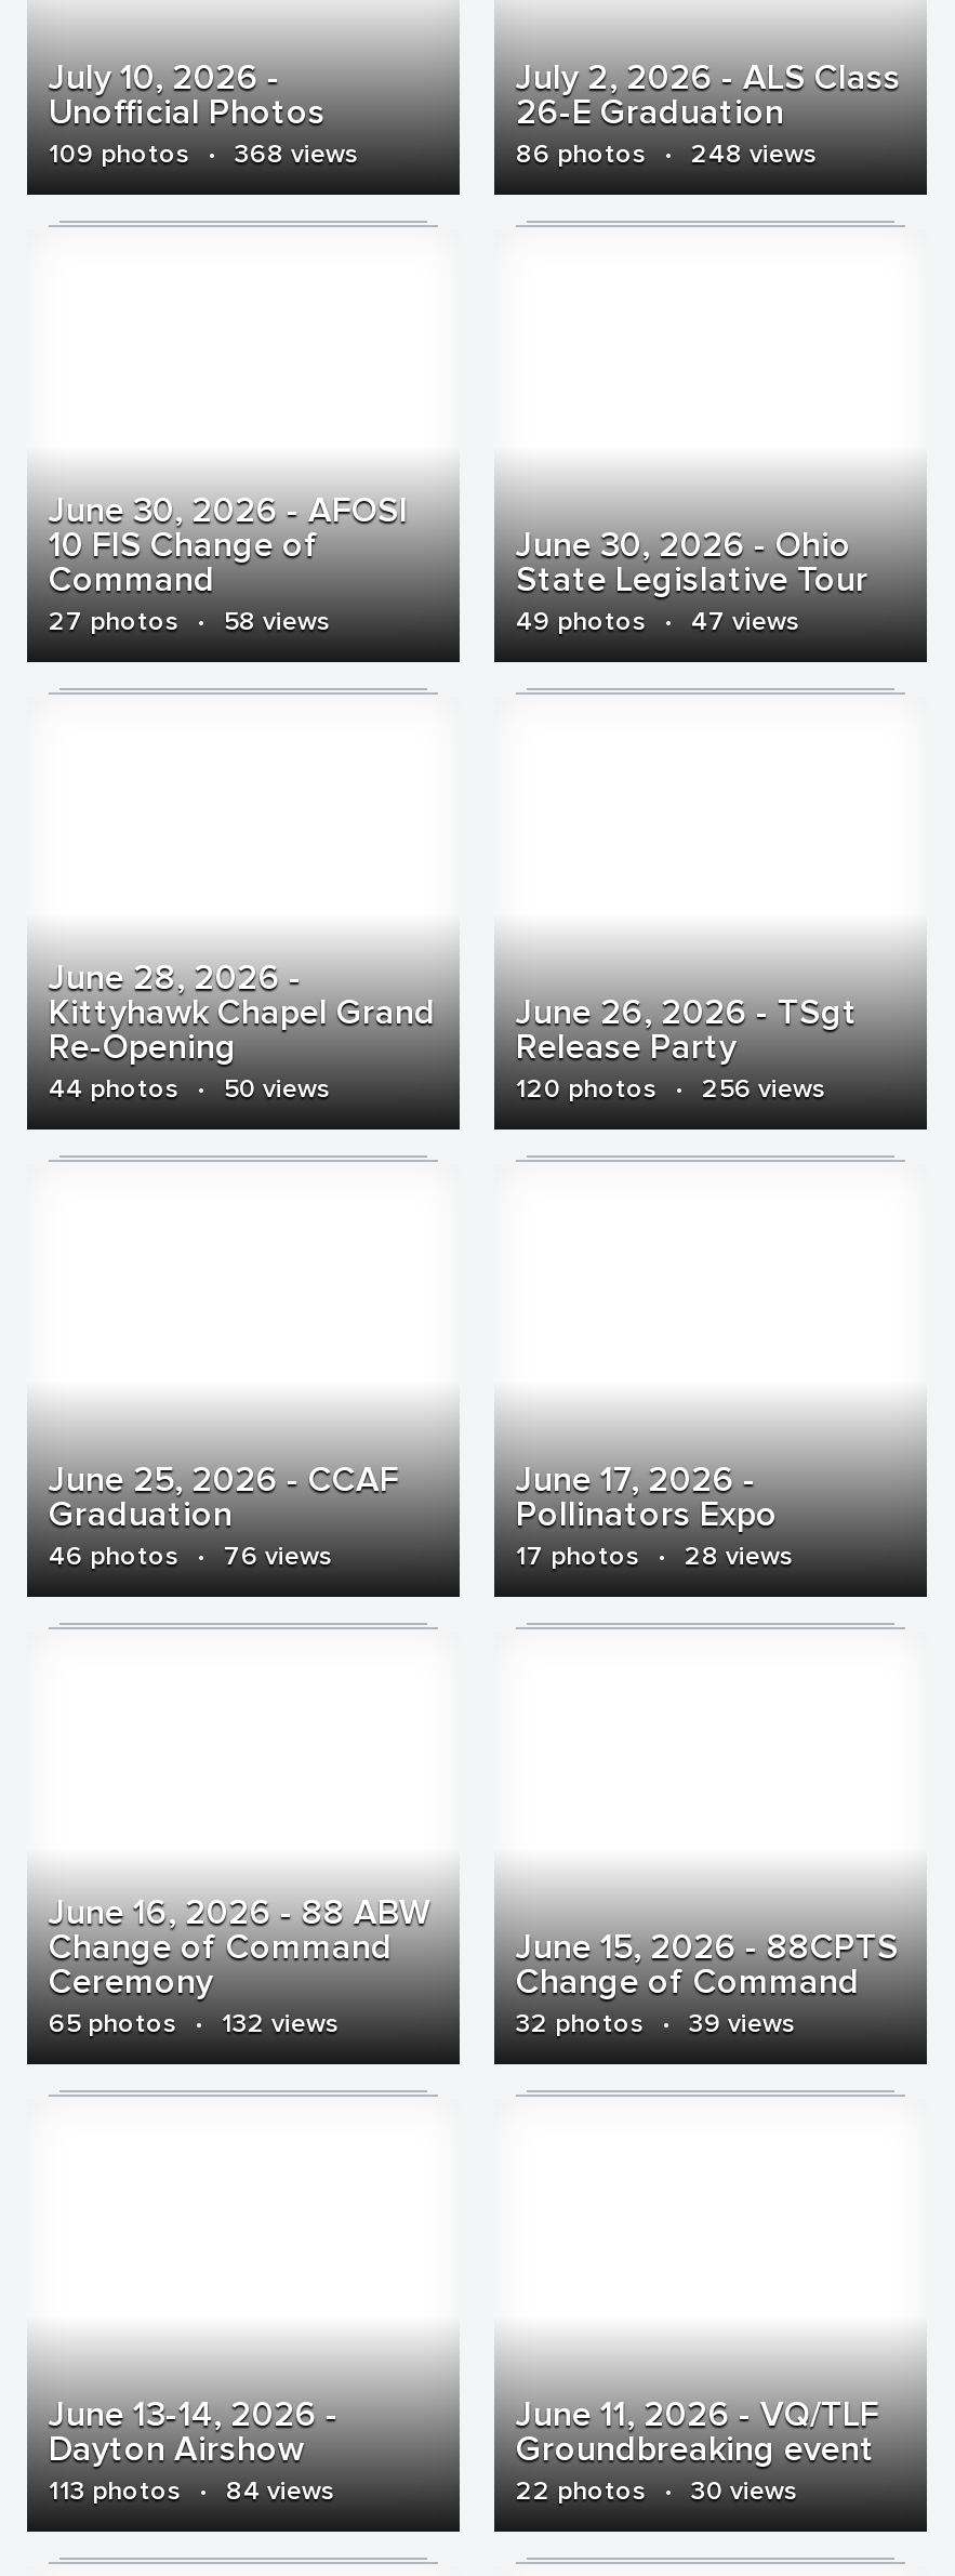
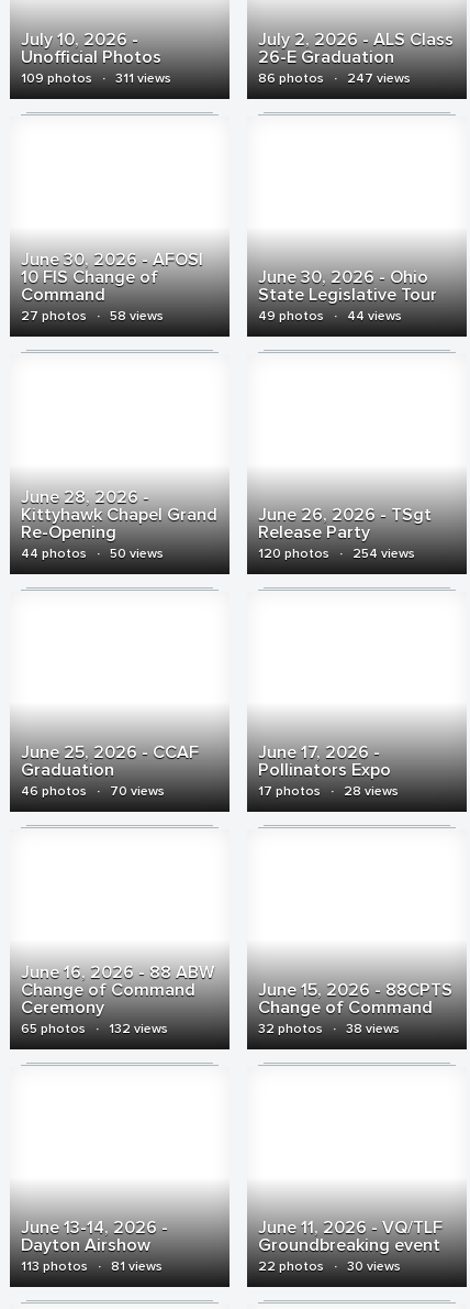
[49,138,358,171] 109 photos · 368 views -> [21,70,171,87] 109 photos · 311 views
[516,138,817,171] 86 photos · 248 views -> [258,70,411,87] 86 photos · 247 views
[516,606,799,638] 49 photos · 47 views -> [258,308,402,324] 49 photos · 44 views
[516,1073,825,1106] 120 photos · 256 views -> [258,546,415,562] 120 photos · 254 views
[49,1541,332,1573] 46 photos · 76 views -> [21,783,165,800] 46 photos · 70 views
[516,2008,795,2040] 32 photos · 39 views -> [258,1021,400,1037] 32 photos · 38 views
[49,2475,334,2508] 113 photos · 84 views -> [21,1258,163,1275] 113 photos · 81 views

